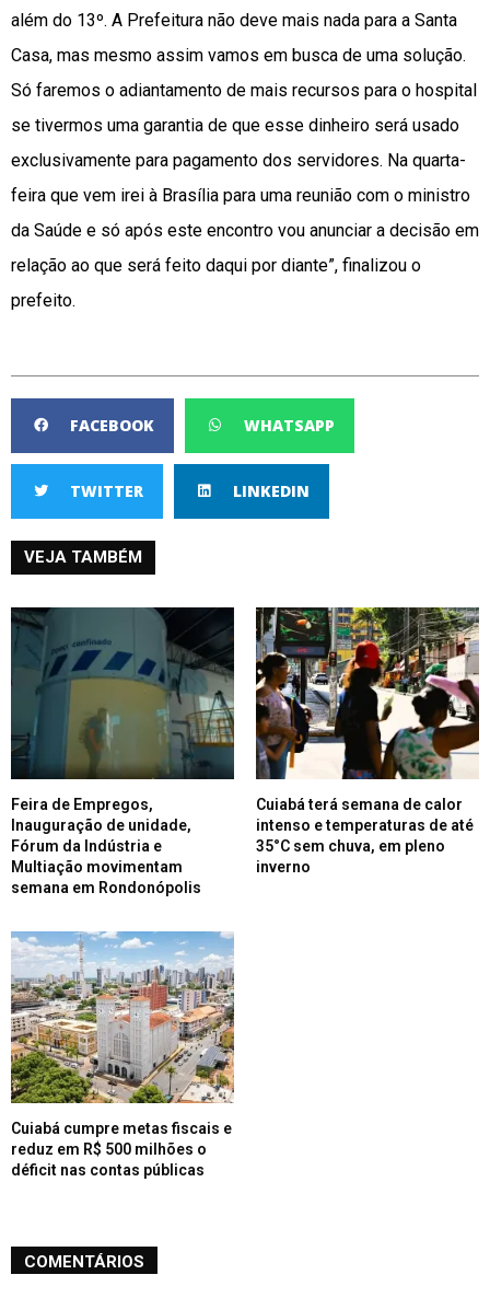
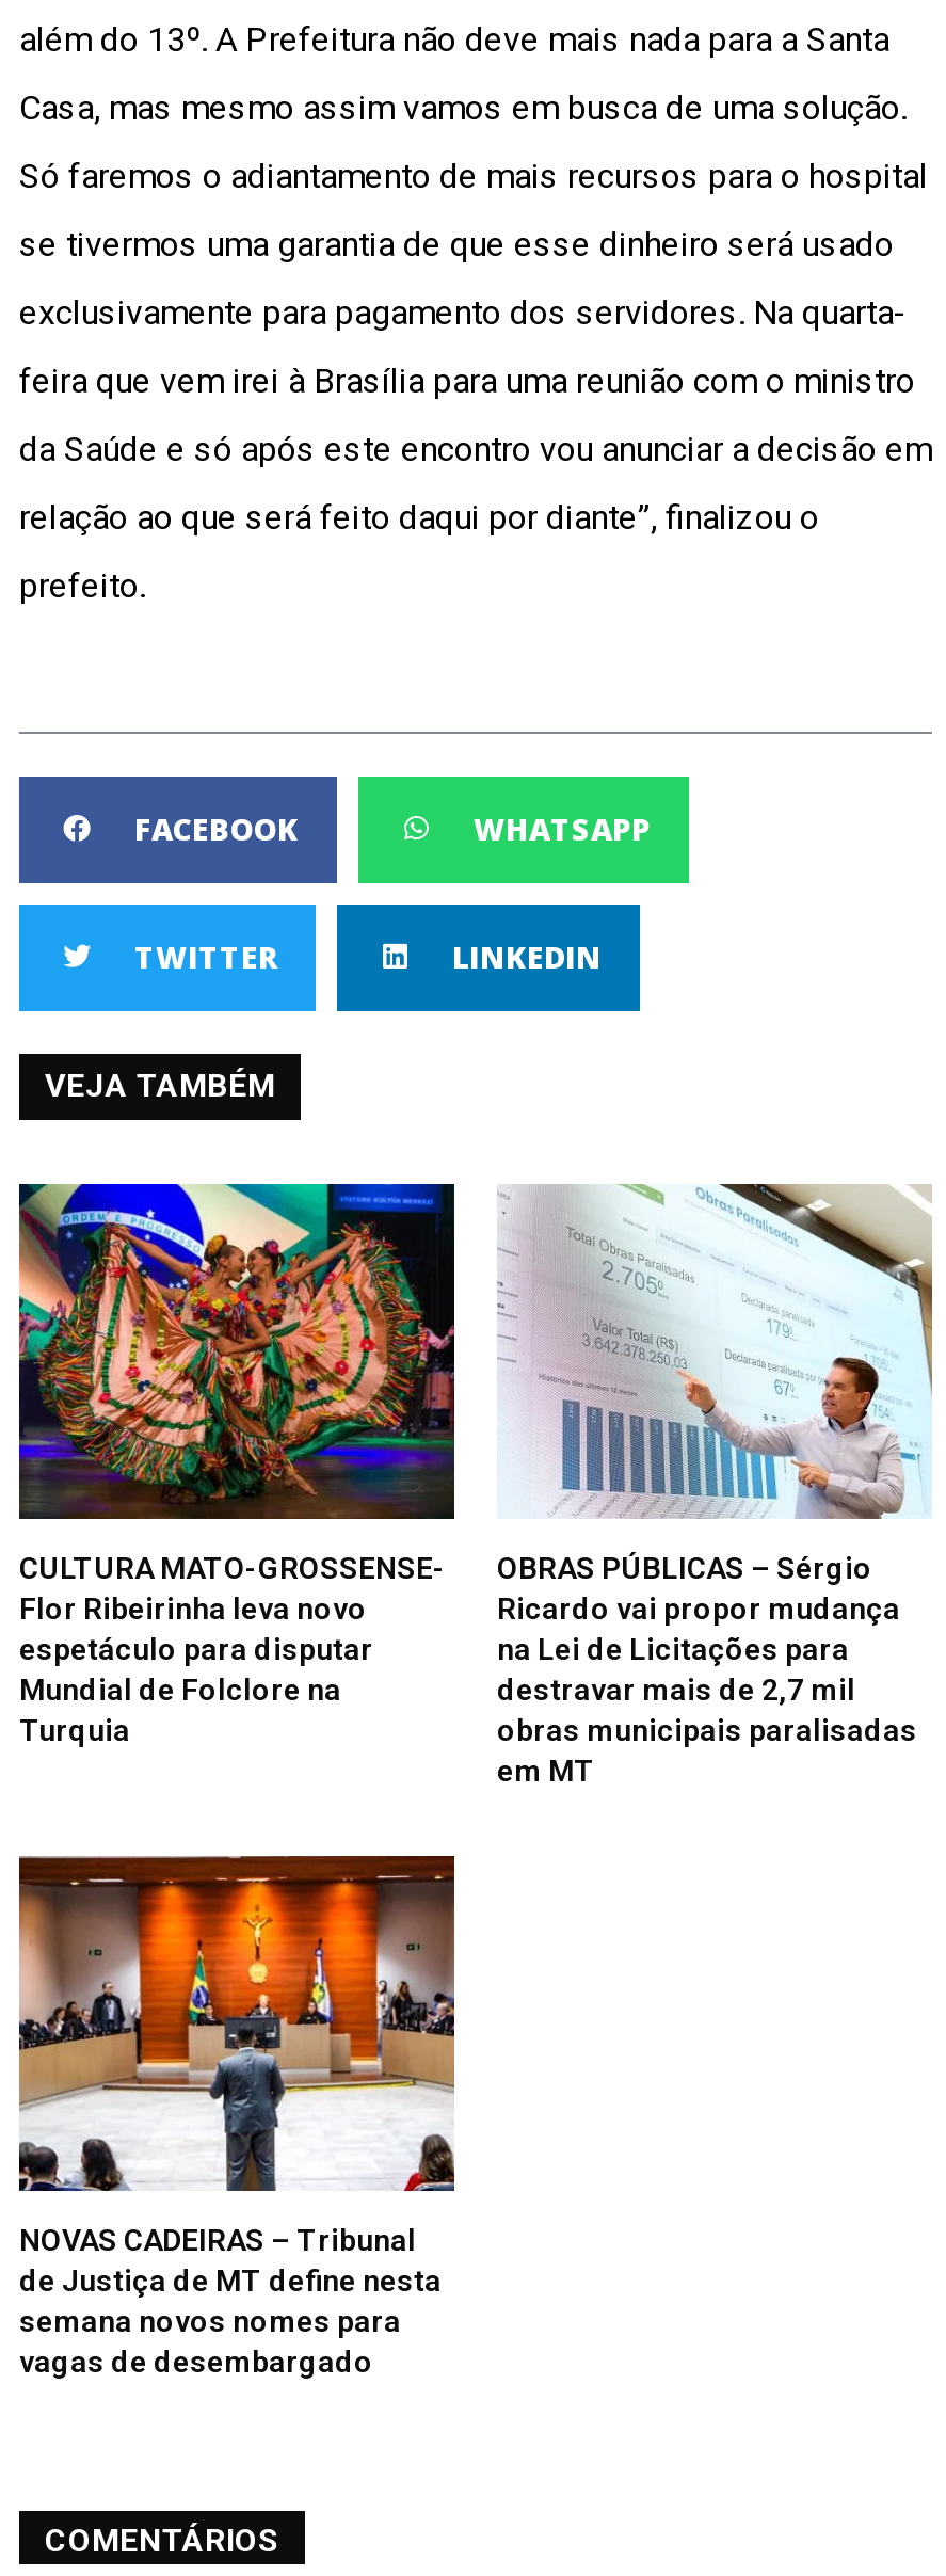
[10,606,234,745] [image] -> [17,1182,454,1519] [image]
[255,606,480,875] [image] | Cuiabá terá semana de calor | intenso e temperaturas de até | 35°C sem chuva, em pleno | inverno -> [497,1182,932,1788] [image] | OBRAS PÚBLICAS – Sérgio | Ricardo vai propor mudança | na Lei de Licitações para | destravar mais de 2,7 mil | obras municipais paralisadas | em MT
[11,796,201,896] Feira de Empregos, | Inauguração de unidade, | Fórum da Indústria e | Multiação movimentam | semana em Rondonópolis -> [19,1551,446,1747] CULTURA MATO-GROSSENSE- | Flor Ribeirinha leva novo | espetáculo para disputar | Mundial de Folclore na | Turquia
[10,930,235,1179] [image] | Cuiabá cumpre metas fiscais e | reduz em R$ 500 milhões o | déficit nas contas públicas -> [17,1854,456,2379] [image] | NOVAS CADEIRAS – Tribunal | de Justiça de MT define nesta | semana novos nomes para | vagas de desembargado

